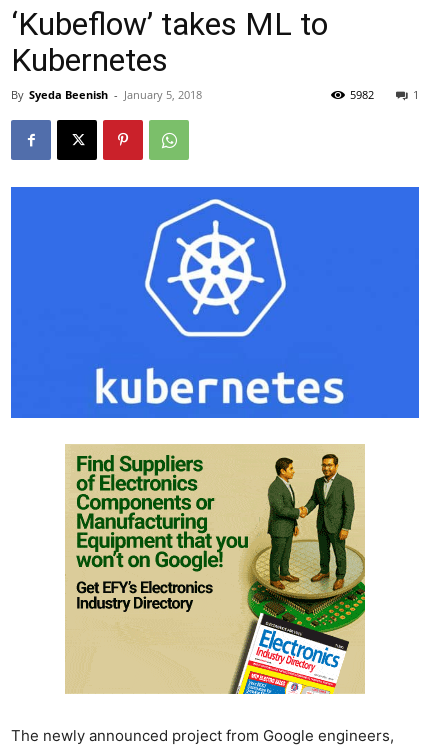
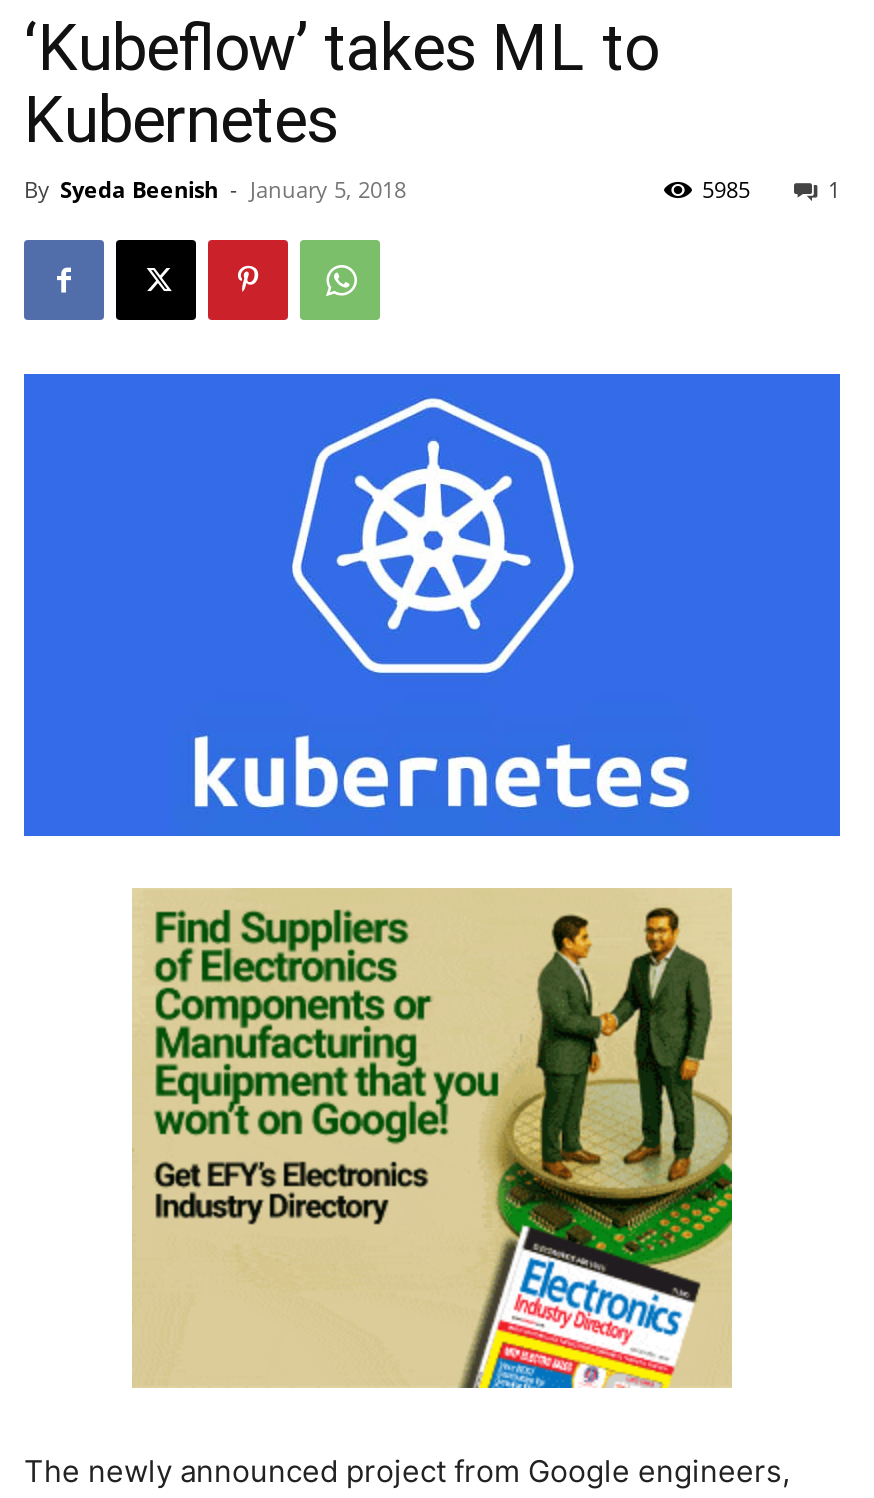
[350,87,374,102] 5982 -> [702,174,750,204] 5985

